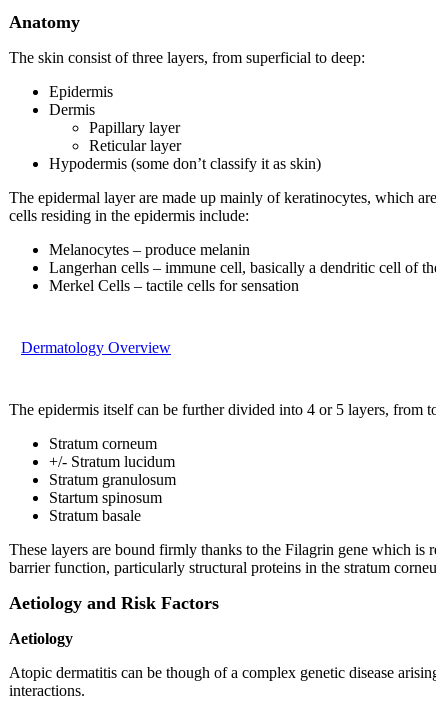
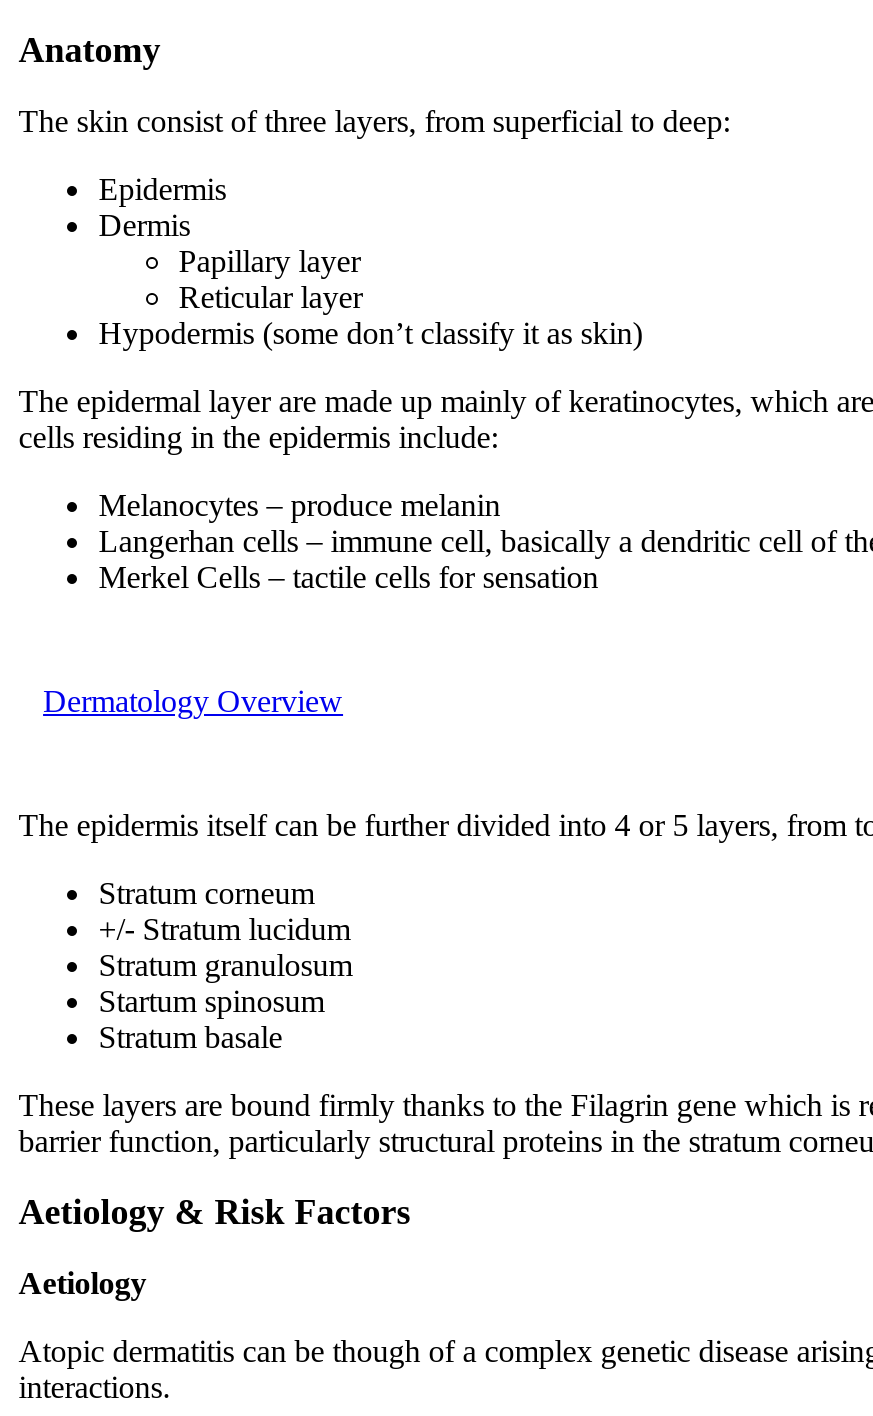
[9,593,219,613] Aetiology and Risk Factors -> [18,1193,410,1233] Aetiology & Risk Factors

